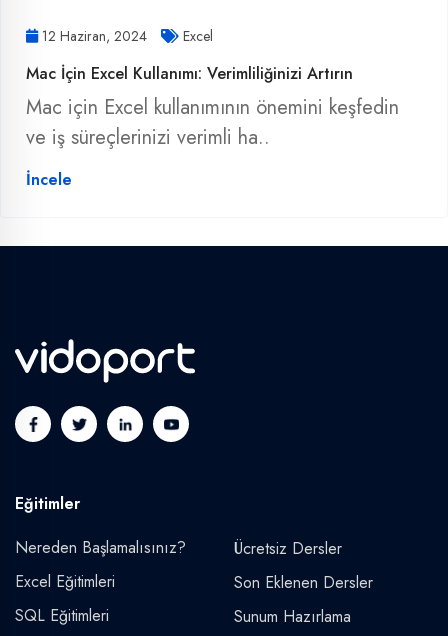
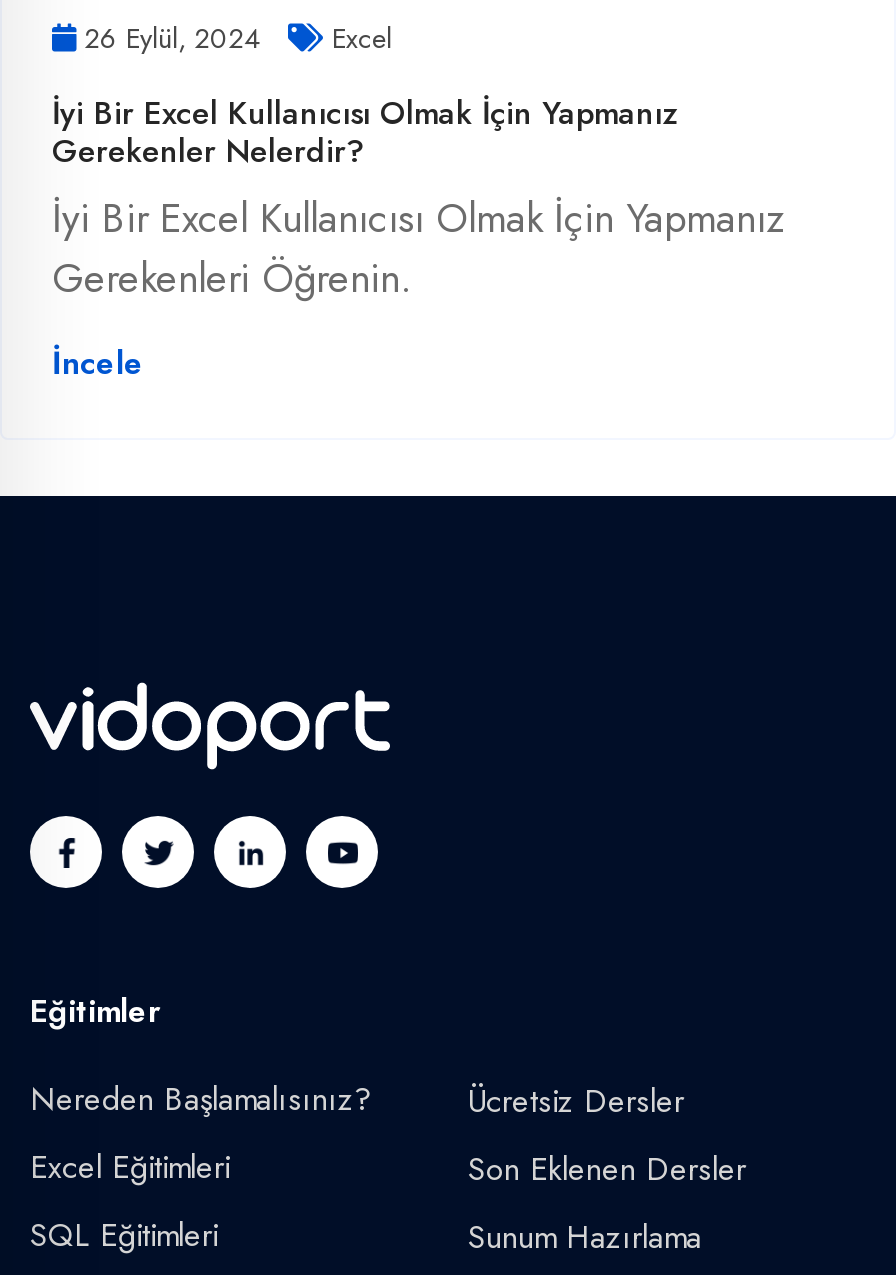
[38,26,213,46] 12 Haziran, 2024 Excel -> [76,19,392,59] 26 Eylül, 2024 Excel
[26,62,399,152] Mac İçin Excel Kullanımı: Verimliliğinizi Artırın | Mac için Excel kullanımının önemini keşfedin | ve iş süreçlerinizi verimli ha.. -> [52,91,784,309] İyi Bir Excel Kullanıcısı Olmak İçin Yapmanız | Gerekenler Nelerdir? | İyi Bir Excel Kullanıcısı Olmak İçin Yapmanız | Gerekenleri Öğrenin.

